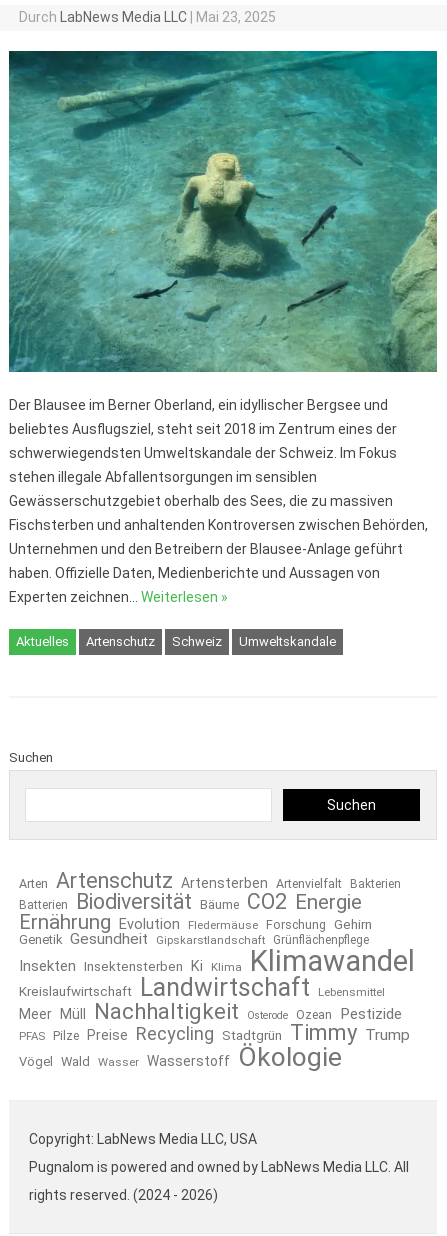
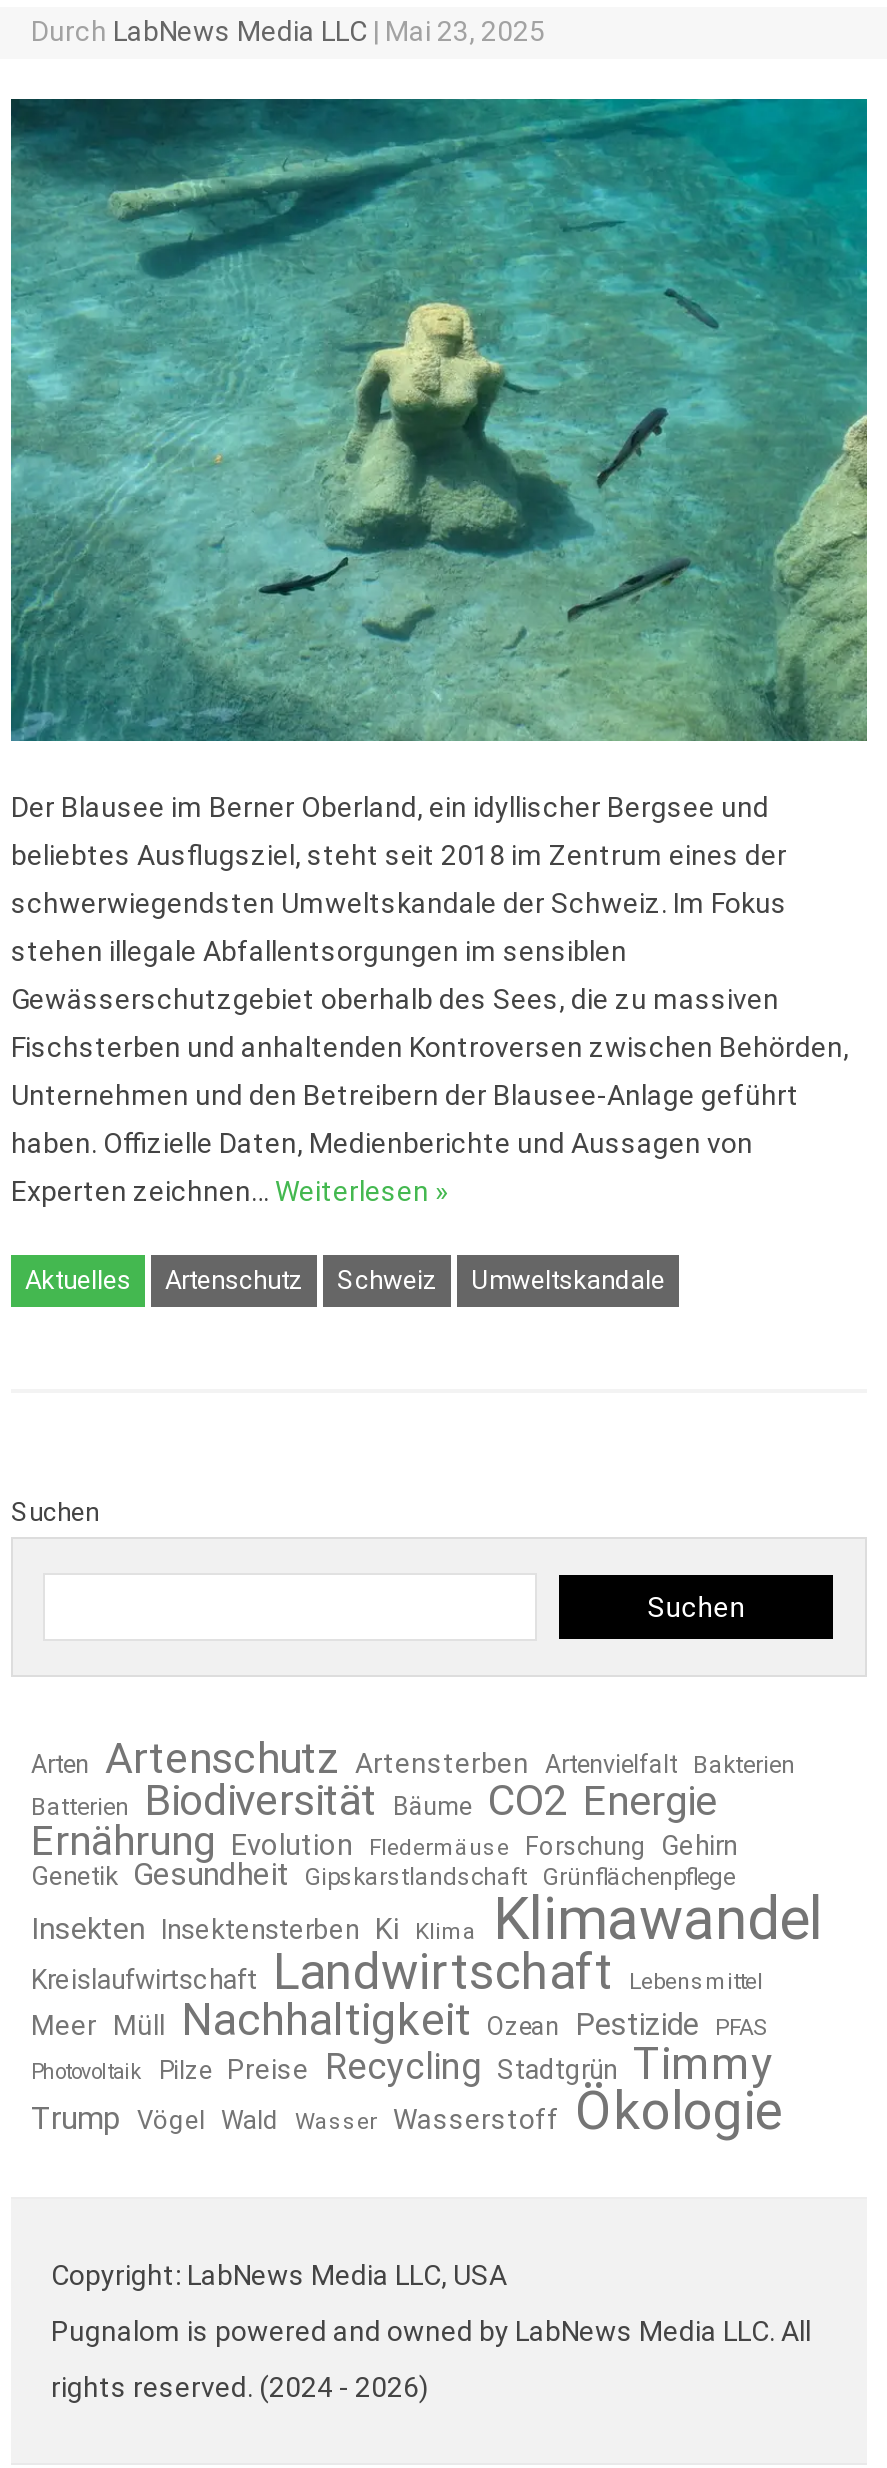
[19,998,410,1072] Meer Müll Nachhaltigkeit | Osterode | Ozean Pestizide | PFAS Pilze Preise Recycling Stadtgrün Timmy Trump | Vögel Wald Wasser Wasserstoff Ökologie -> [31,1993,783,2141] Meer Müll Nachhaltigkeit Ozean Pestizide PFAS | Photovoltaik | Pilze Preise Recycling Stadtgrün Timmy | Trump Vögel Wald Wasser Wasserstoff Ökologie

